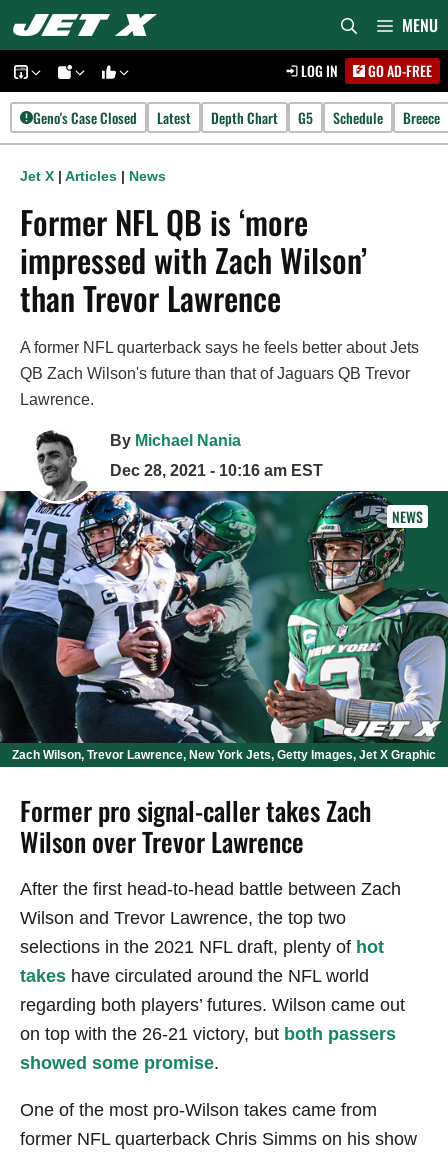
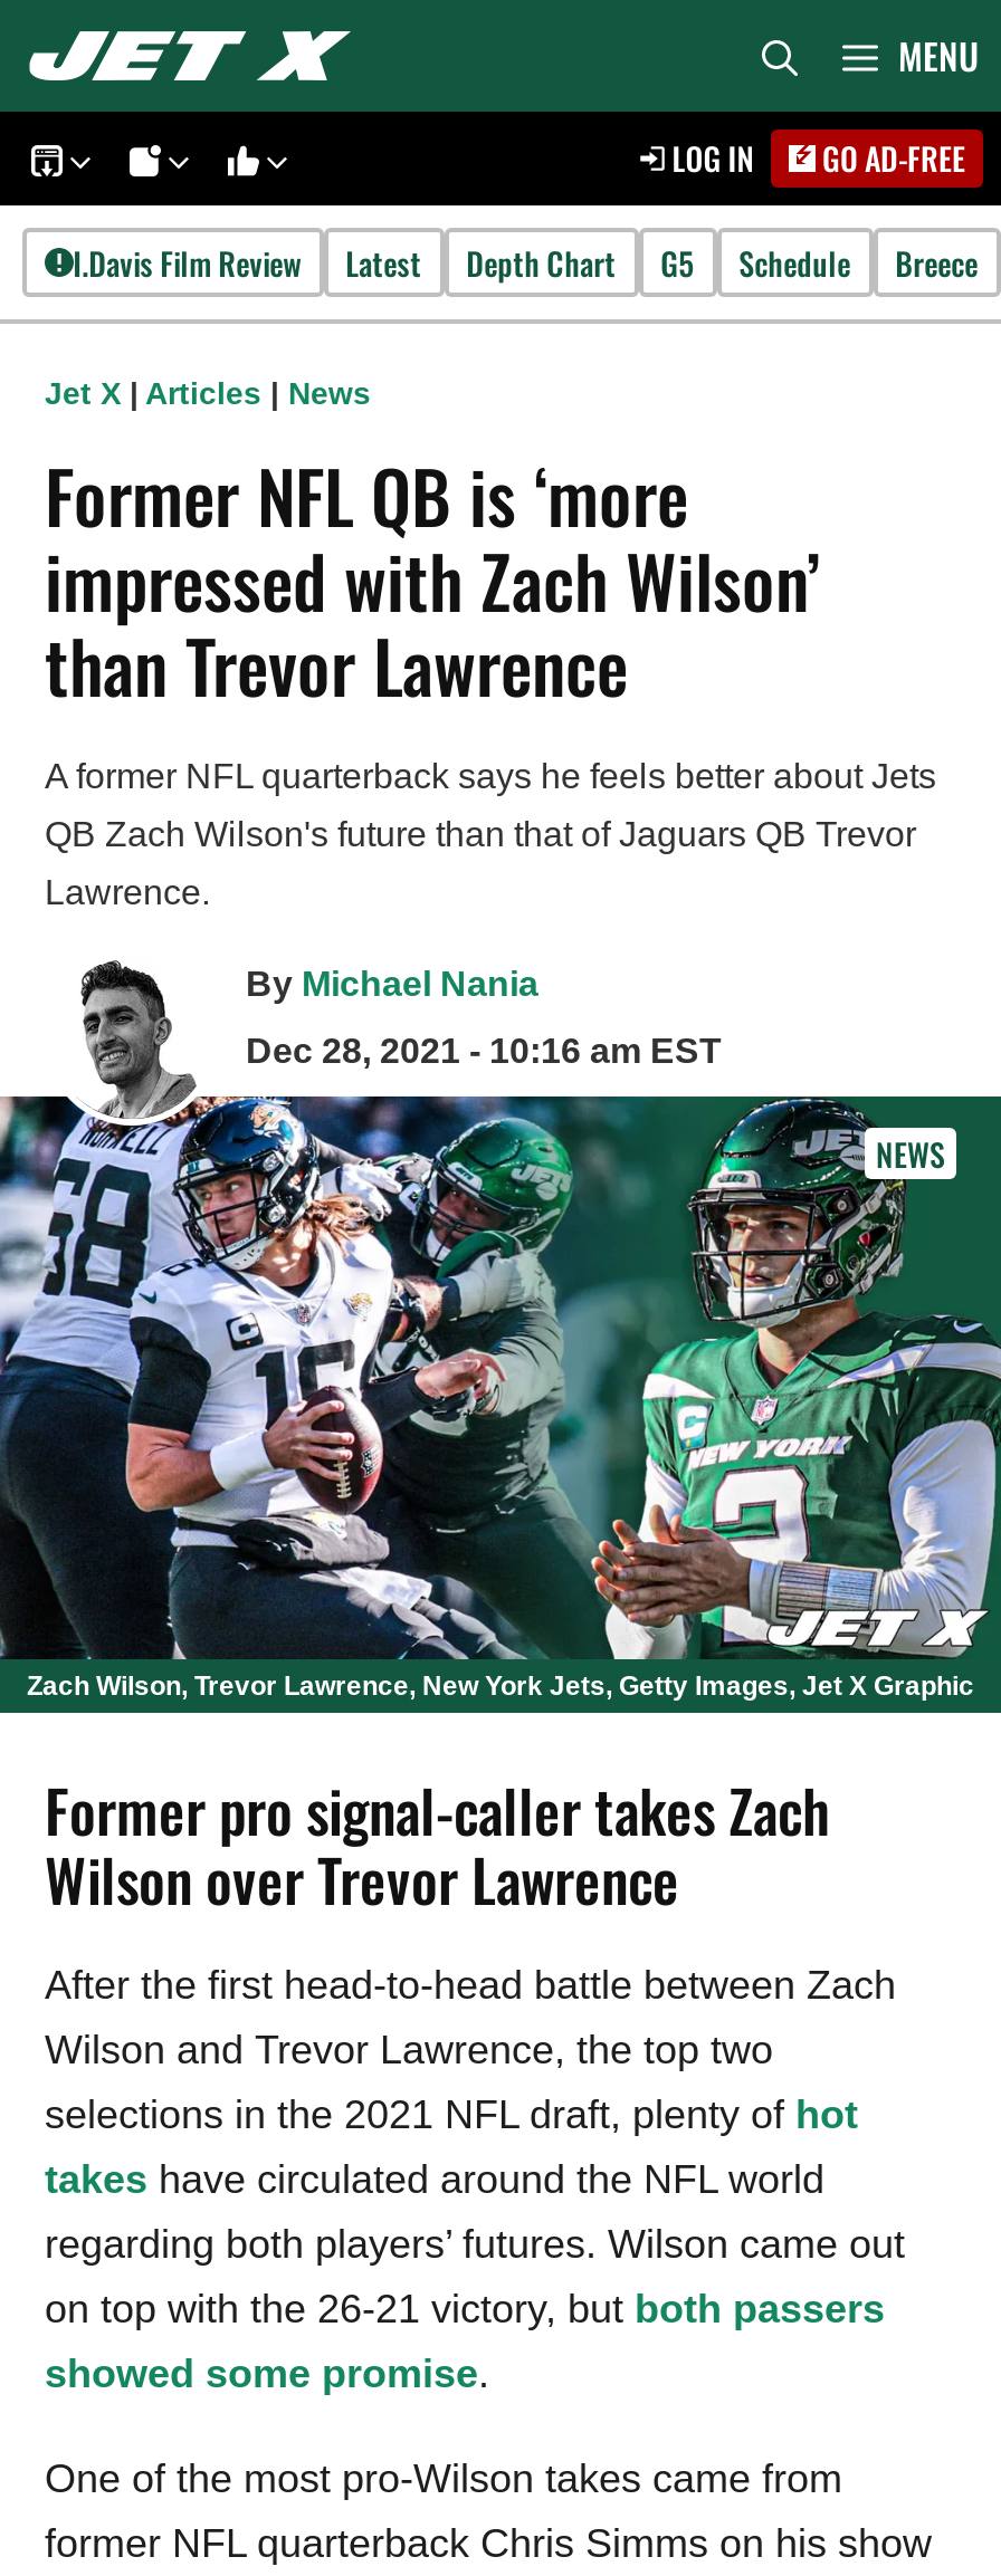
[33,107,137,128] Geno's Case Closed -> [73,239,301,286] I.Davis Film Review

